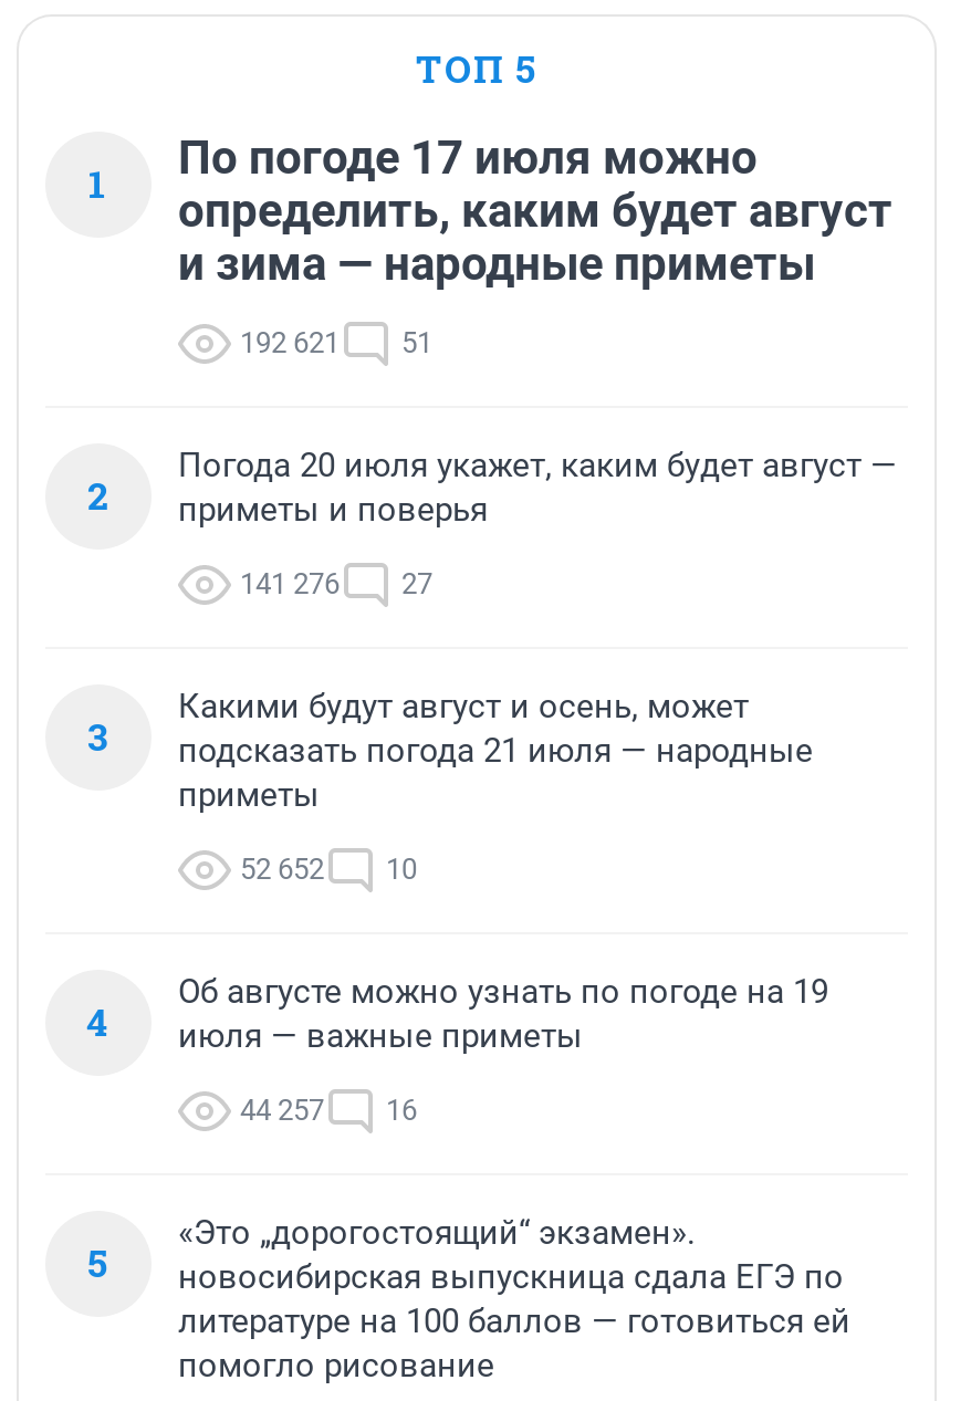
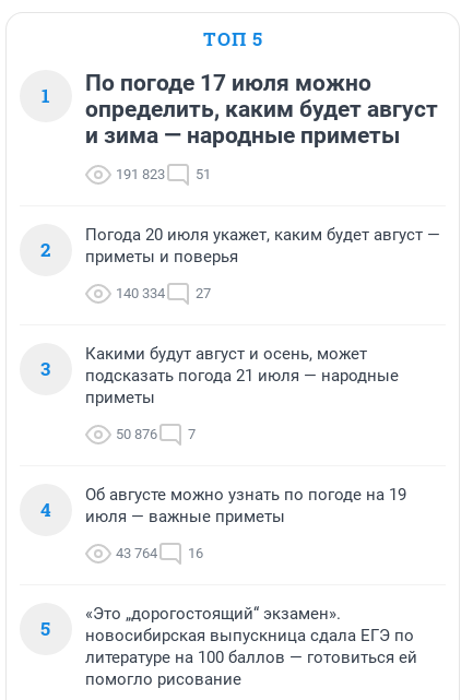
[240,327,432,360] 192 621 51 -> [116,166,211,183] 191 823 51
[240,568,432,601] 141 276 27 -> [116,285,211,302] 140 334 27
[240,853,324,886] 52 652 -> [116,426,157,442] 50 876
[386,853,417,886] 10 -> [188,426,196,442] 7
[240,1094,417,1127] 44 257 16 -> [116,545,203,562] 43 764 16

